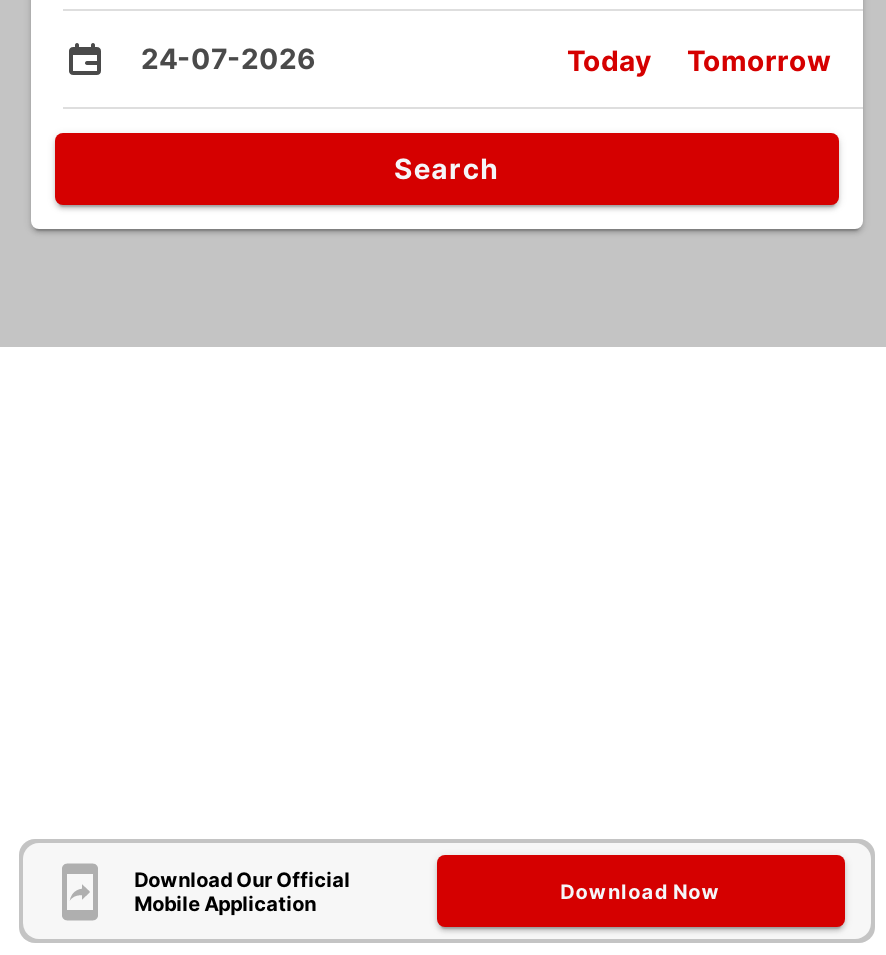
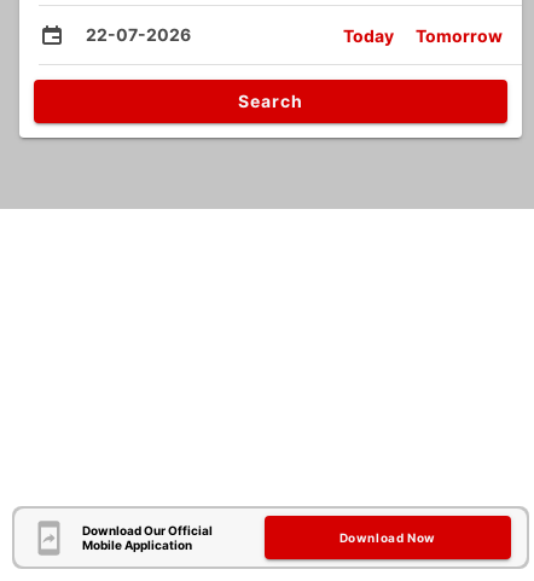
[141,41,315,75] 24-07-2026 -> [86,24,191,45] 22-07-2026

